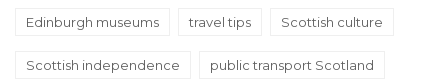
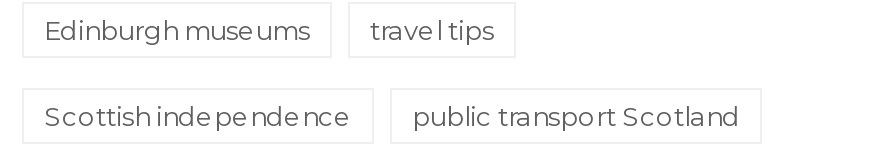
[281,14,383,30] Scottish culture -> none

